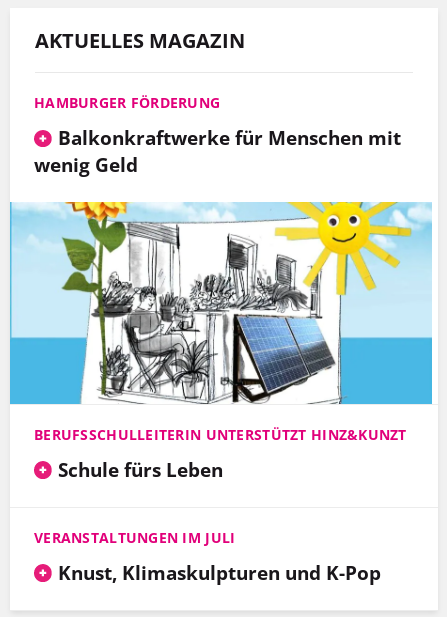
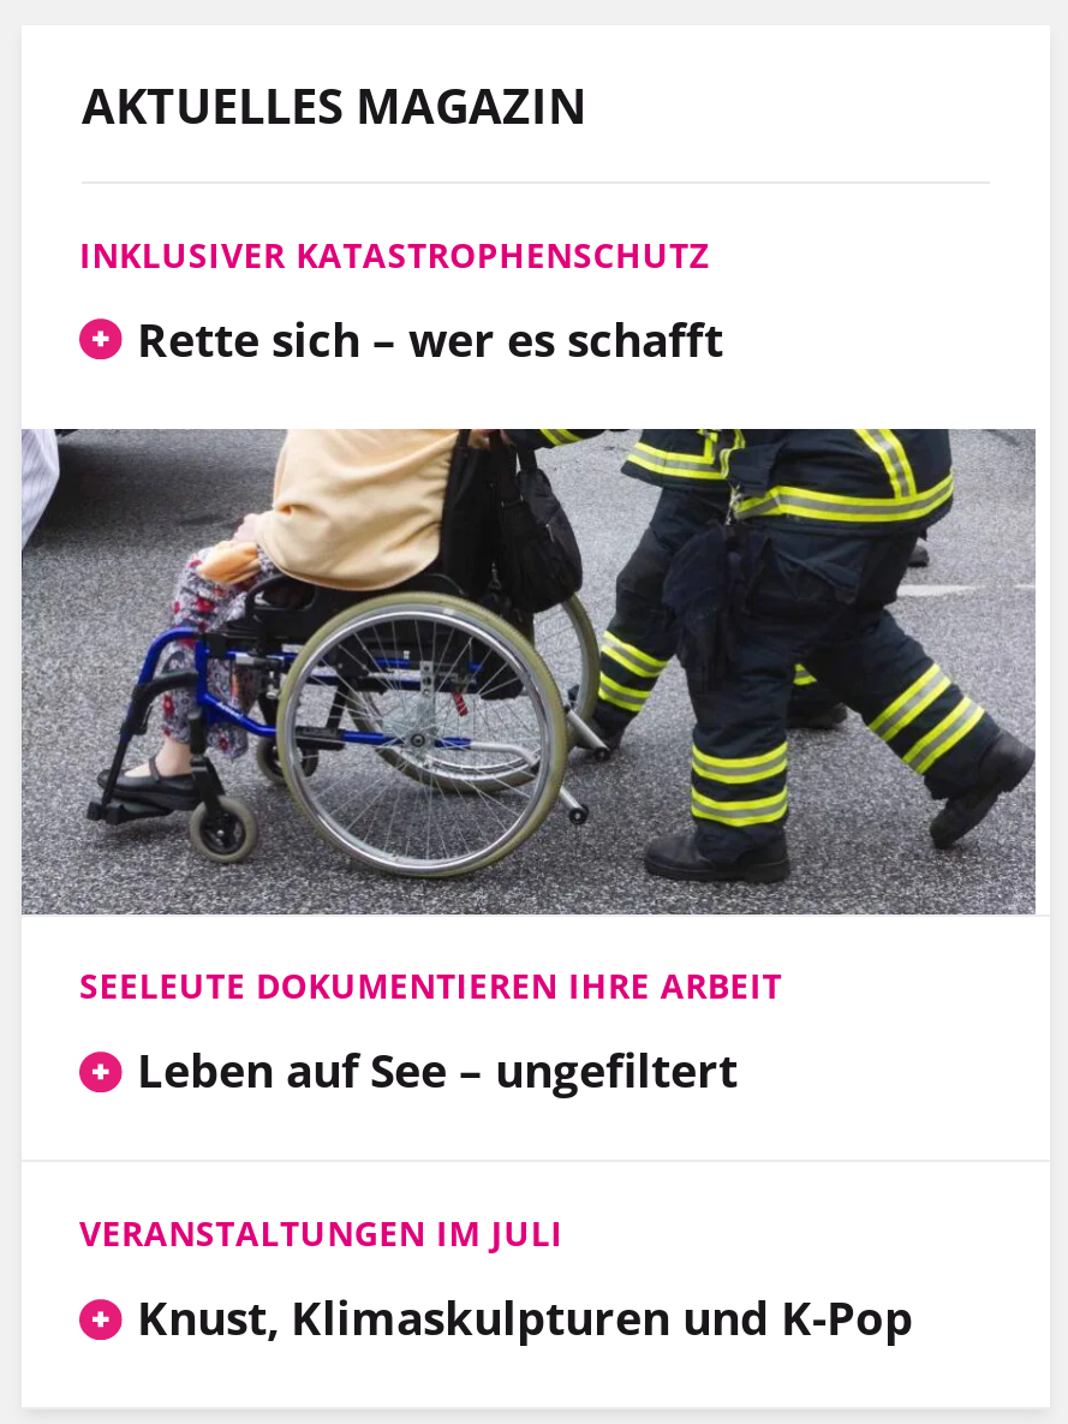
[34,93,401,178] HAMBURGER FÖRDERUNG | Balkonkraftwerke für Menschen mit | wenig Geld -> [79,231,723,371] INKLUSIVER KATASTROPHENSCHUTZ | Rette sich – wer es schafft
[9,201,433,483] [image] | BERUFSSCHULLEITERIN UNTERSTÜTZT HINZ&KUNZT | Schule fürs Leben -> [19,425,1038,1103] [image] | SEELEUTE DOKUMENTIEREN IHRE ARBEIT | Leben auf See – ungefiltert

